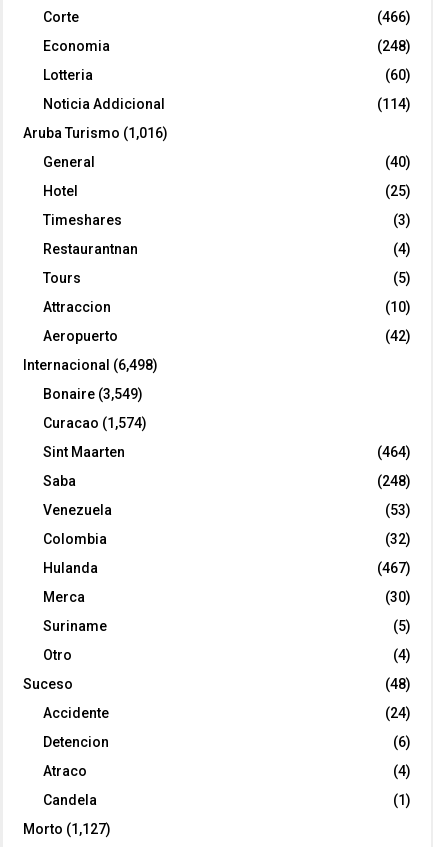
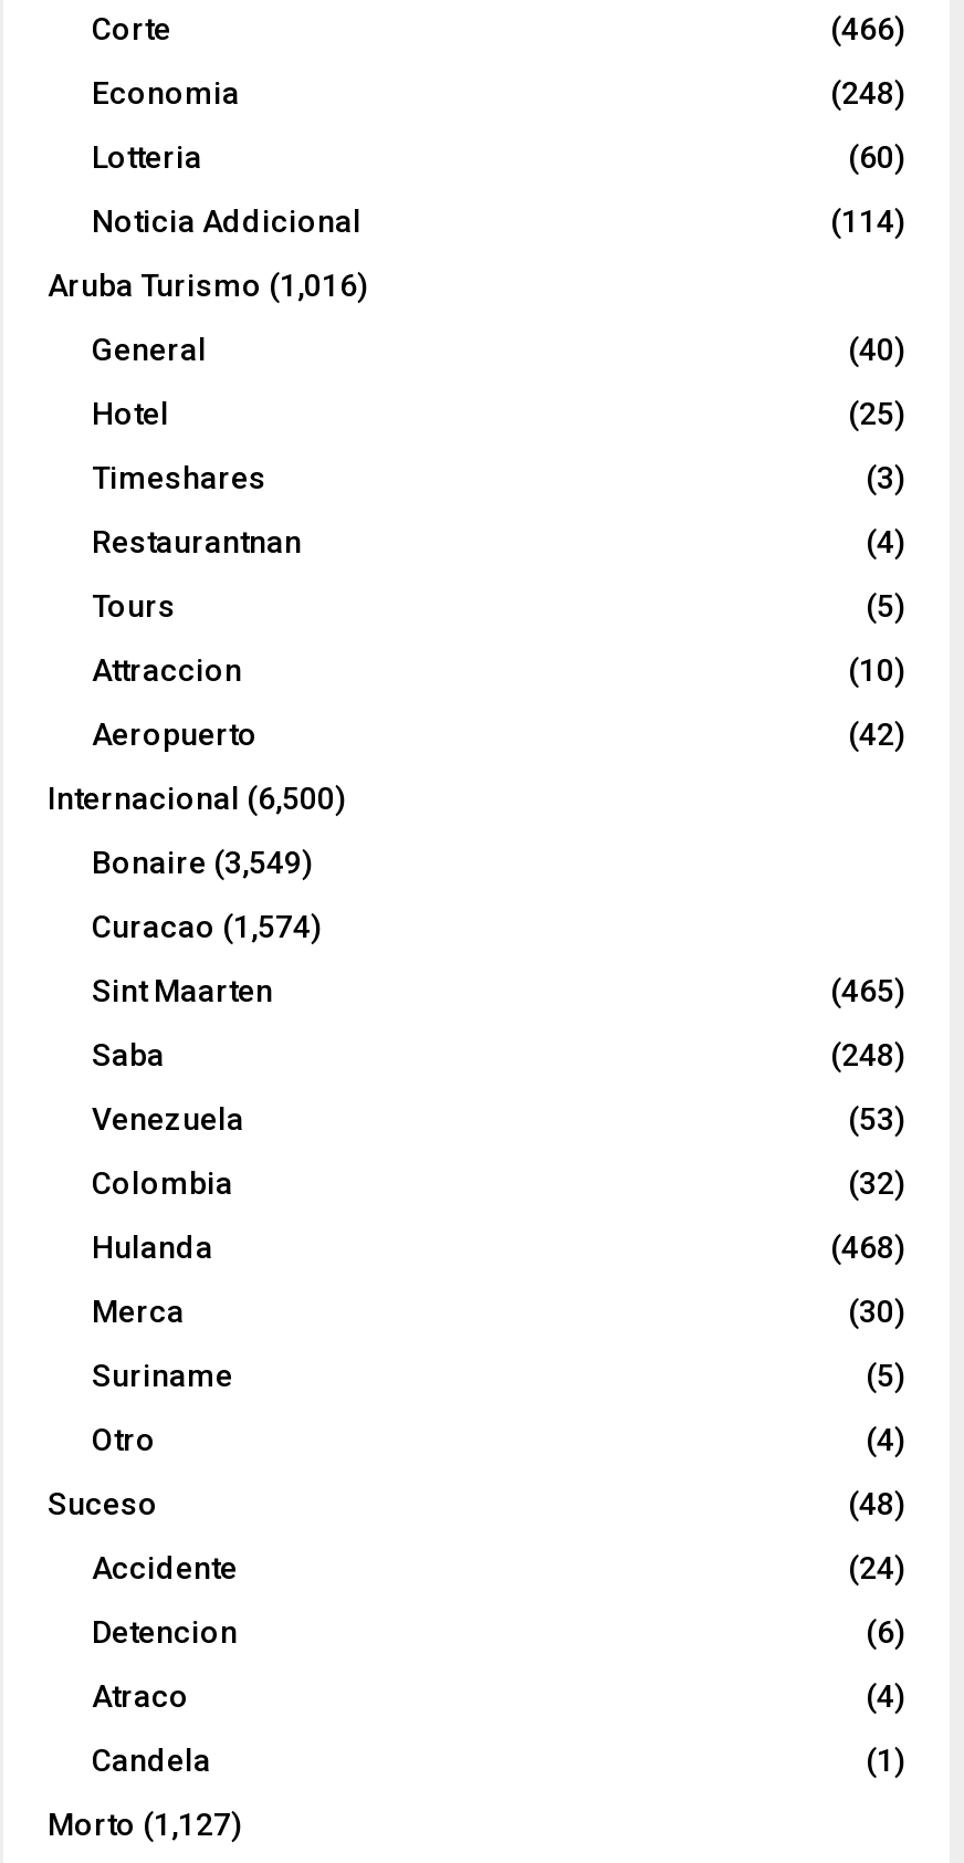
[23,357,158,373] Internacional (6,498) -> [48,781,346,816] Internacional (6,500)
[377,444,411,460] (464) -> [830,973,905,1009] (465)
[377,560,411,576] (467) -> [830,1230,905,1265] (468)

